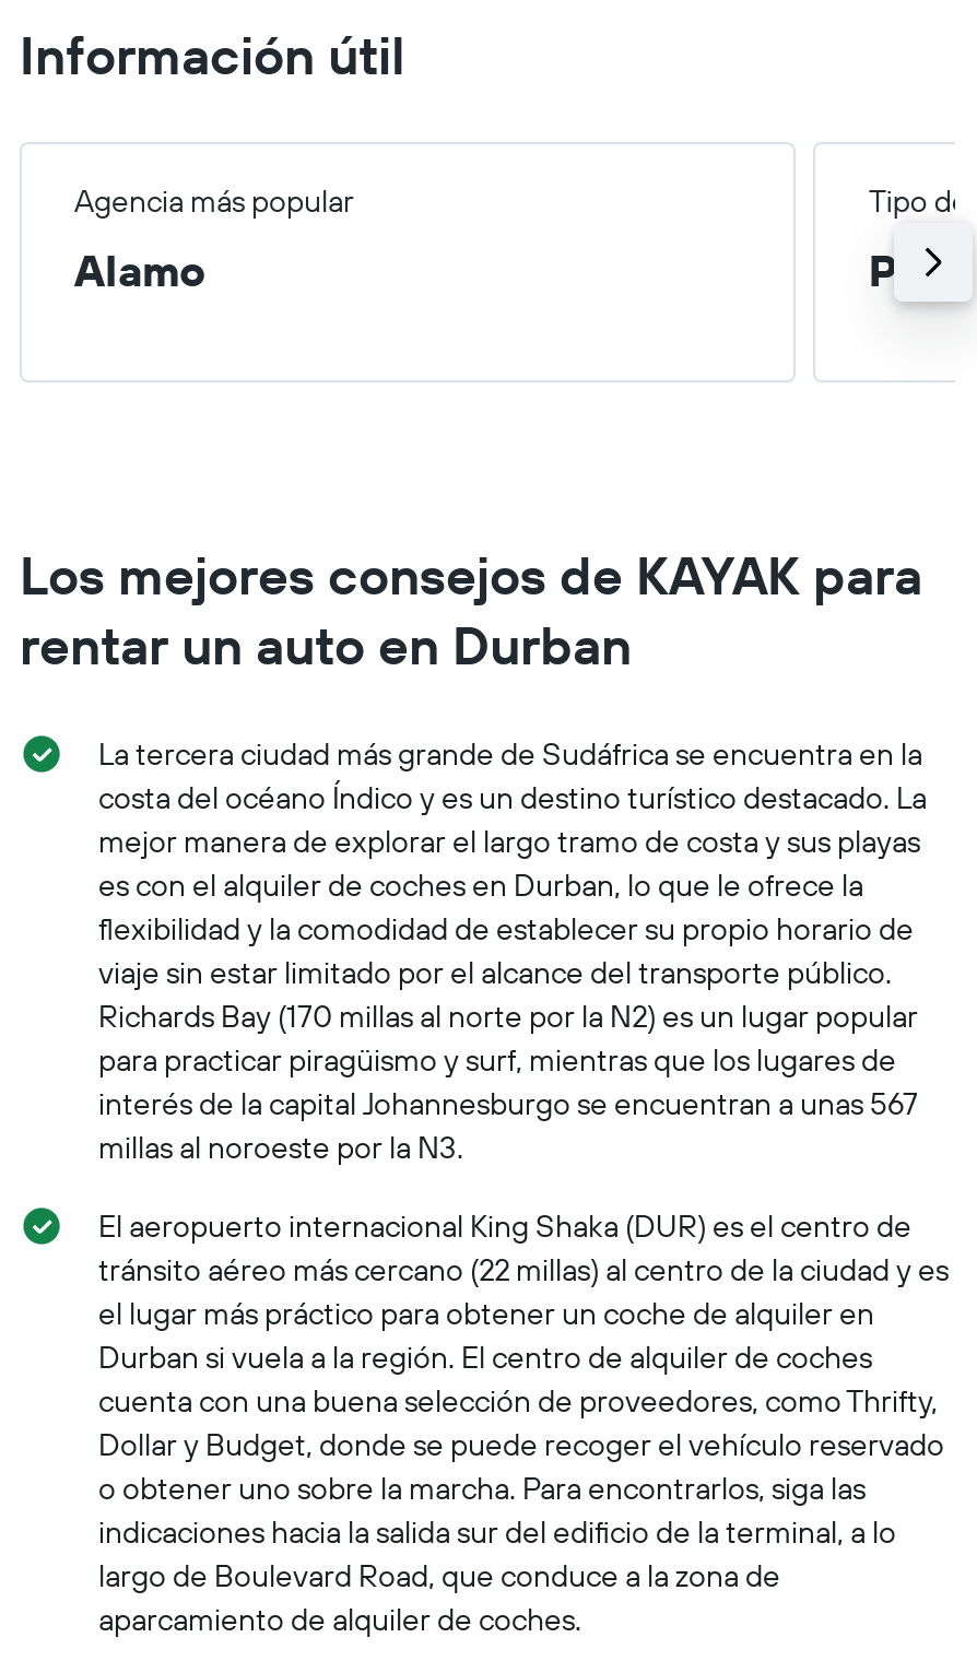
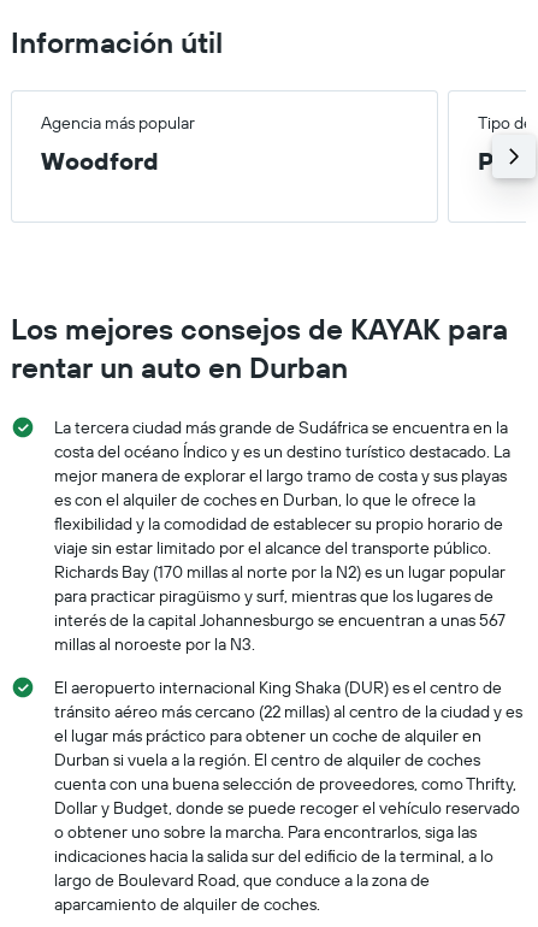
[74,242,205,297] Alamo -> [41,145,159,175] Woodford

